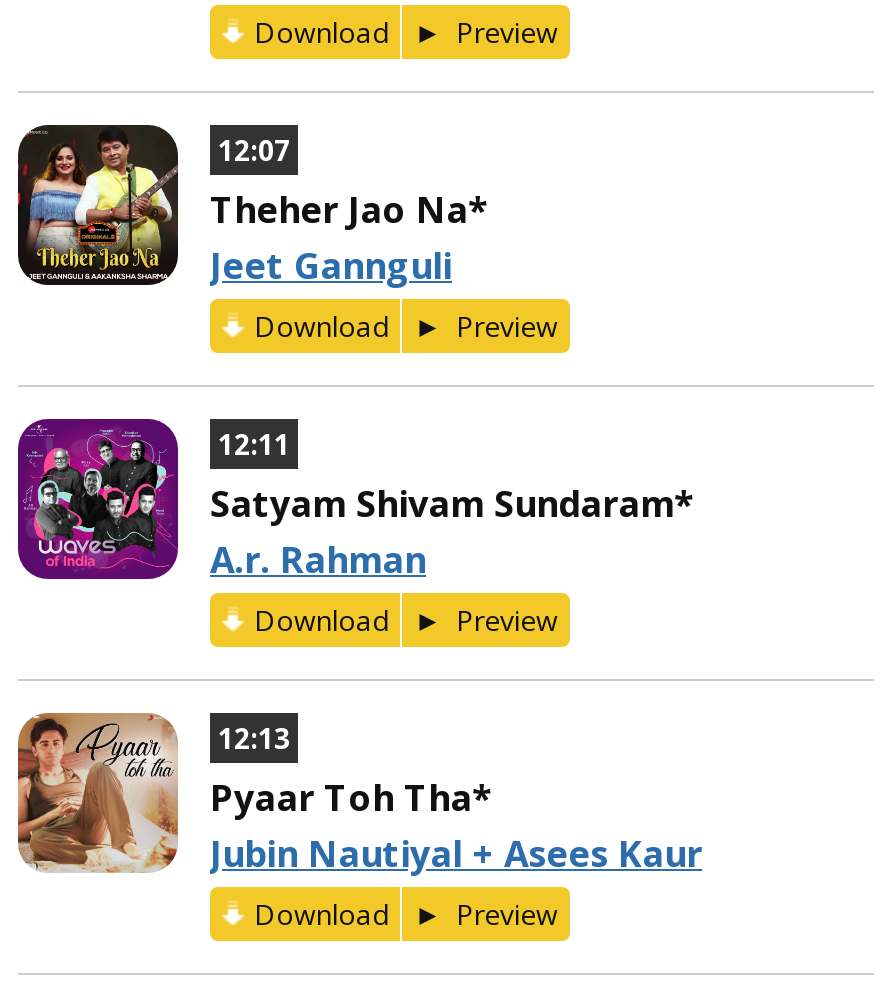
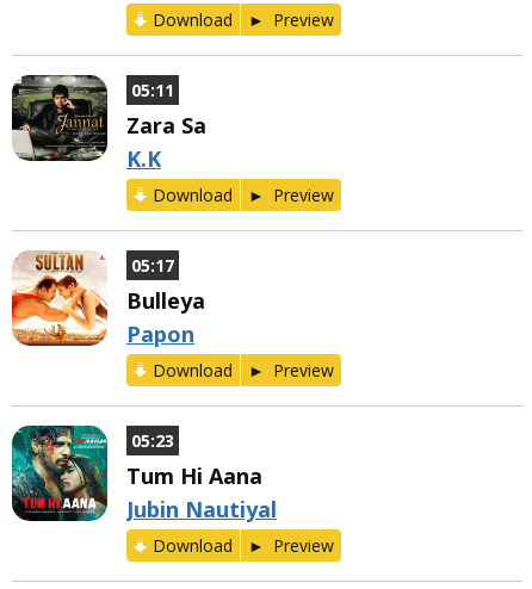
[16,125,488,290] [image] | 12:07 | Theher Jao Na* | Jeet Gannguli -> [11,75,206,173] [image] | 05:11 | Zara Sa | K.K
[16,417,694,584] [image] | 12:11 | Satyam Shivam Sundaram* | A.r. Rahman -> [11,250,205,349] [image] | 05:17 | Bulleya | Papon
[16,711,702,878] [image] | 12:13 | Pyaar Toh Tha* | Jubin Nautiyal + Asees Kaur -> [11,424,277,524] [image] | 05:23 | Tum Hi Aana | Jubin Nautiyal

